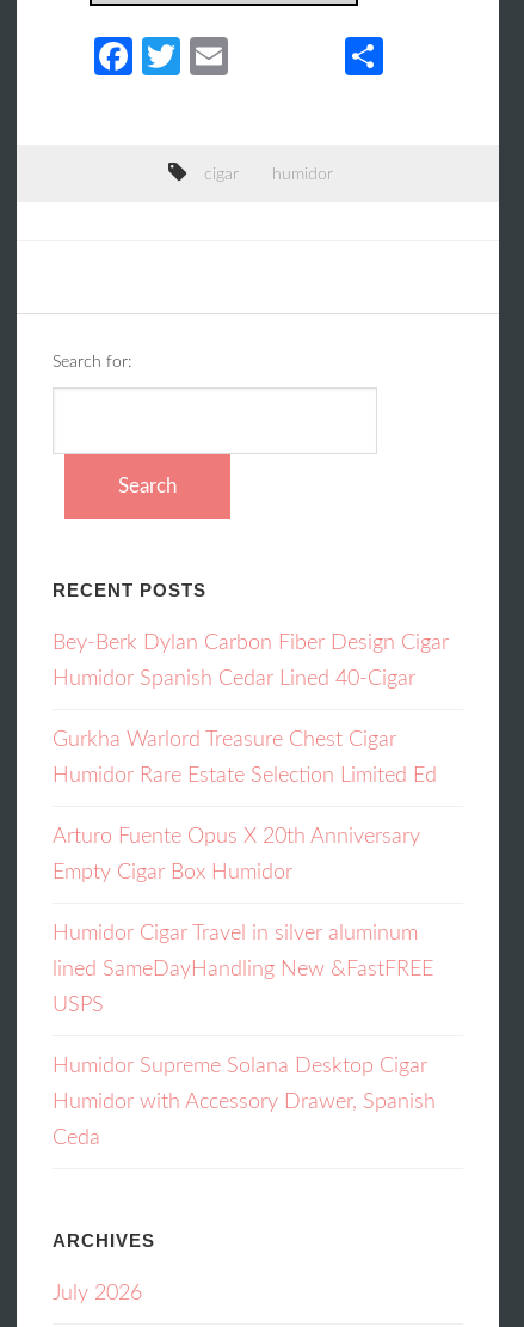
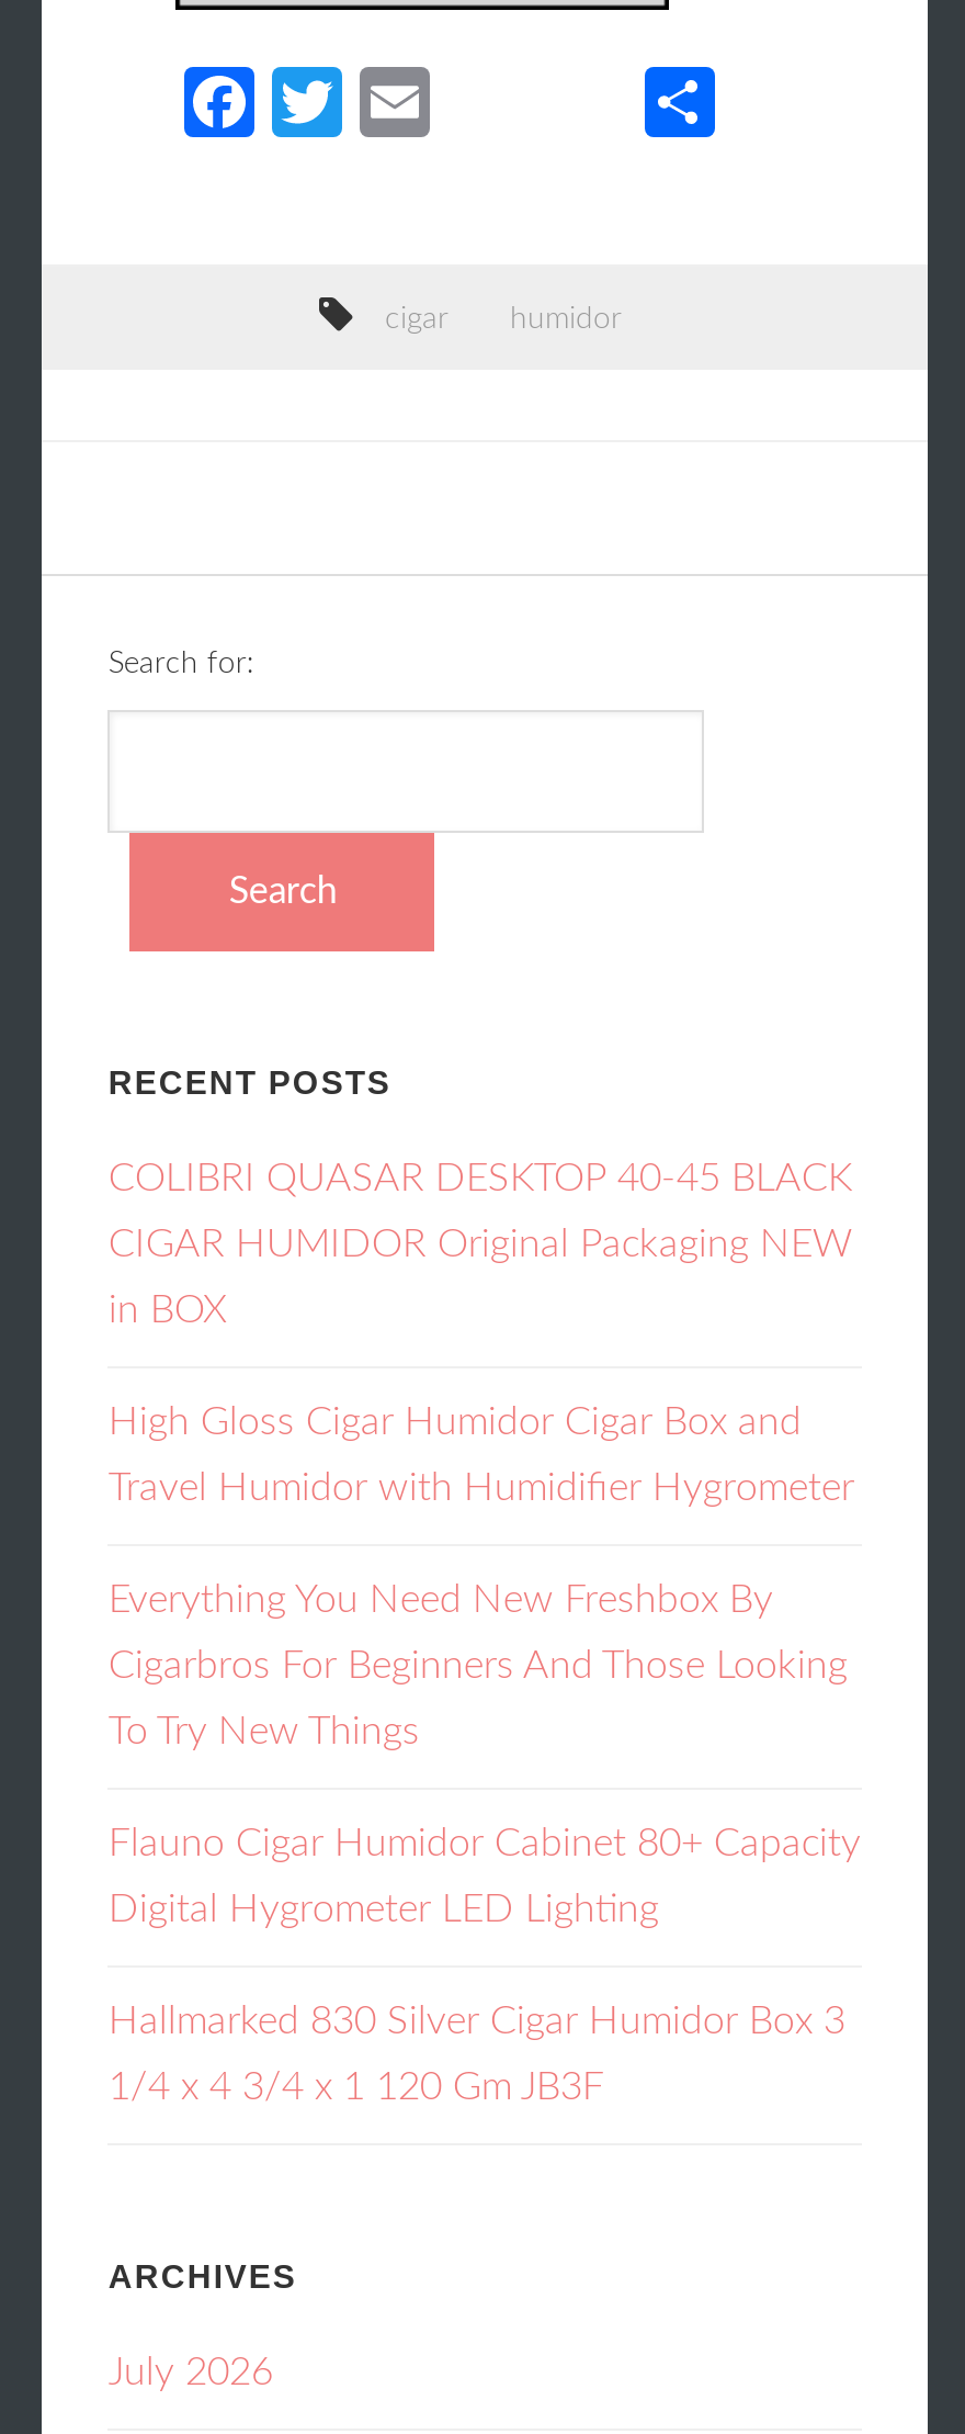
[53,633,449,654] Bey-Berk Dylan Carbon Fiber Design Cigar -> [108,1161,852,1200] COLIBRI QUASAR DESKTOP 40-45 BLACK
[53,669,416,690] Humidor Spanish Cedar Lined 40-Cigar -> [108,1227,852,1266] CIGAR HUMIDOR Original Packaging NEW
[53,730,397,751] Gurkha Warlord Treasure Chest Cigar -> [108,1293,227,1332] in BOX
[53,766,437,787] Humidor Rare Estate Selection Limited Ed -> [108,1404,801,1444] High Gloss Cigar Humidor Cigar Box and
[53,827,421,848] Arturo Fuente Opus X 20th Anniversary -> [108,1470,854,1510] Travel Humidor with Humidifier Hygrometer
[53,862,293,884] Empty Cigar Box Humidor -> [108,1582,773,1622] Everything You Need New Freshbox By
[53,923,418,945] Humidor Cigar Travel in silver aluminum -> [108,1648,847,1688] Cigarbros For Beginners And Those Looking
[53,959,434,981] lined SameDayHandling New &FastFREE -> [108,1714,420,1753] To Try New Things
[53,995,104,1017] USPS -> [108,1826,861,1865] Flauno Cigar Humidor Cabinet 80+ Capacity
[53,1056,428,1078] Humidor Supreme Solana Desktop Cigar -> [108,1892,659,1931] Digital Hygrometer LED Lighting
[53,1092,436,1113] Humidor with Accessory Drawer, Spanish -> [108,2004,845,2043] Hallmarked 830 Silver Cigar Humidor Box 3
[53,1128,101,1149] Ceda -> [108,2069,604,2109] 1/4 x 4 3/4 x 1 120 Gm JB3F

